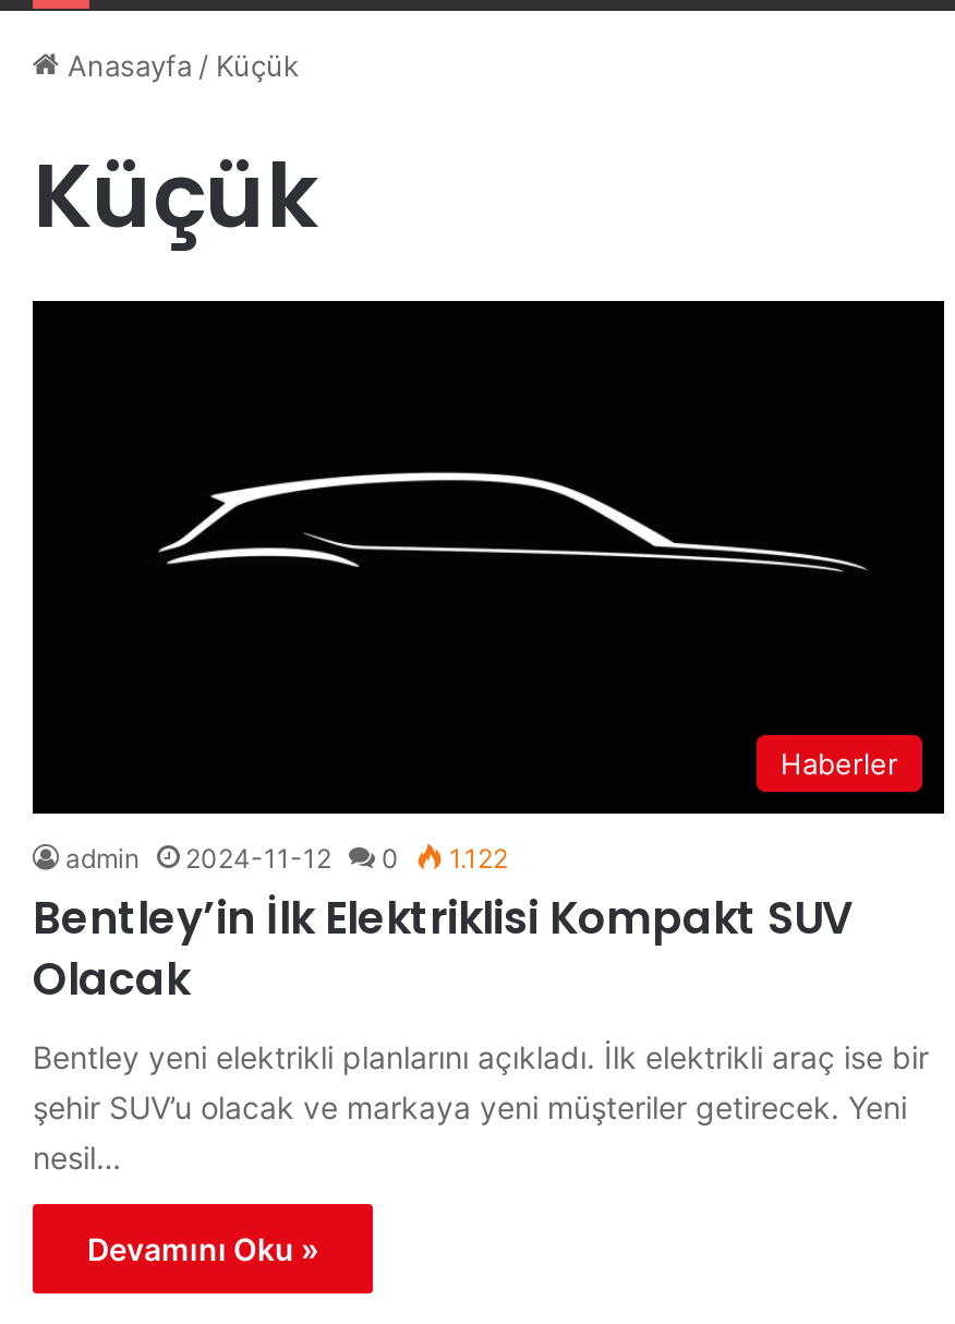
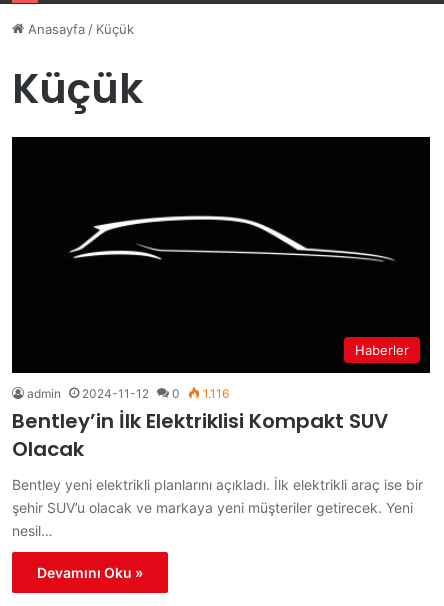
[65,842,508,875] admin 2024-11-12 0 1.122 -> [27,386,229,401] admin 2024-11-12 0 1.116

